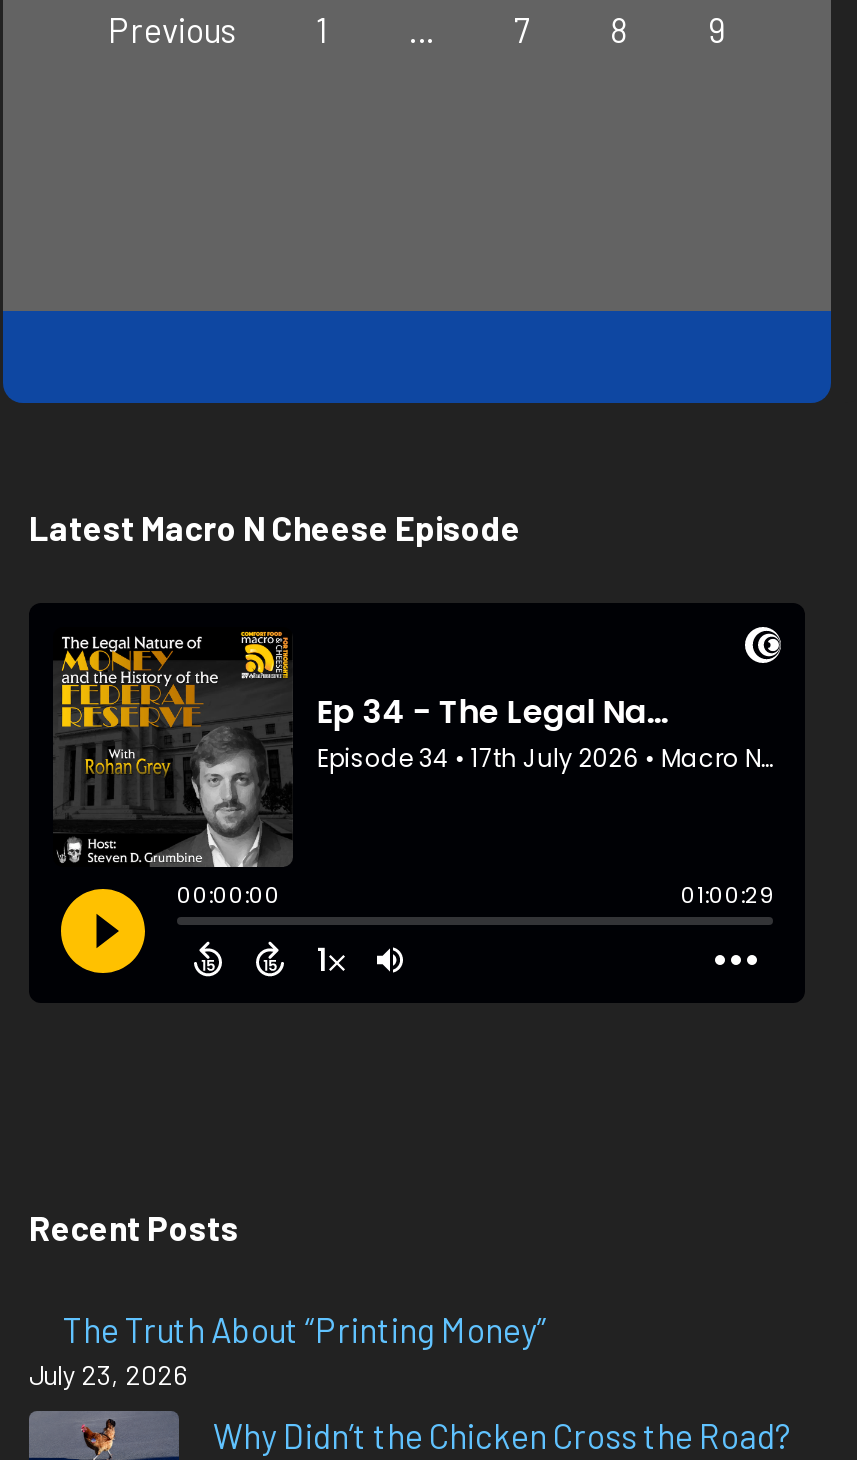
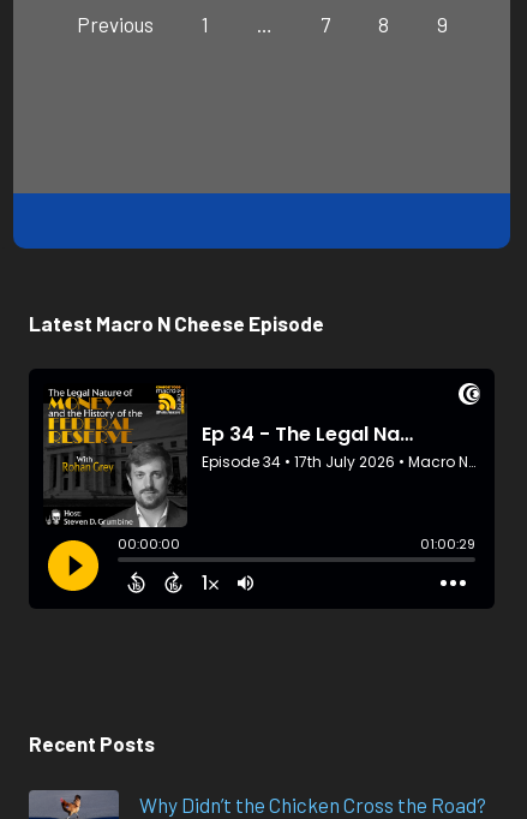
[29,1309,547,1391] The Truth About “Printing Money” | July 23, 2026 -> none

